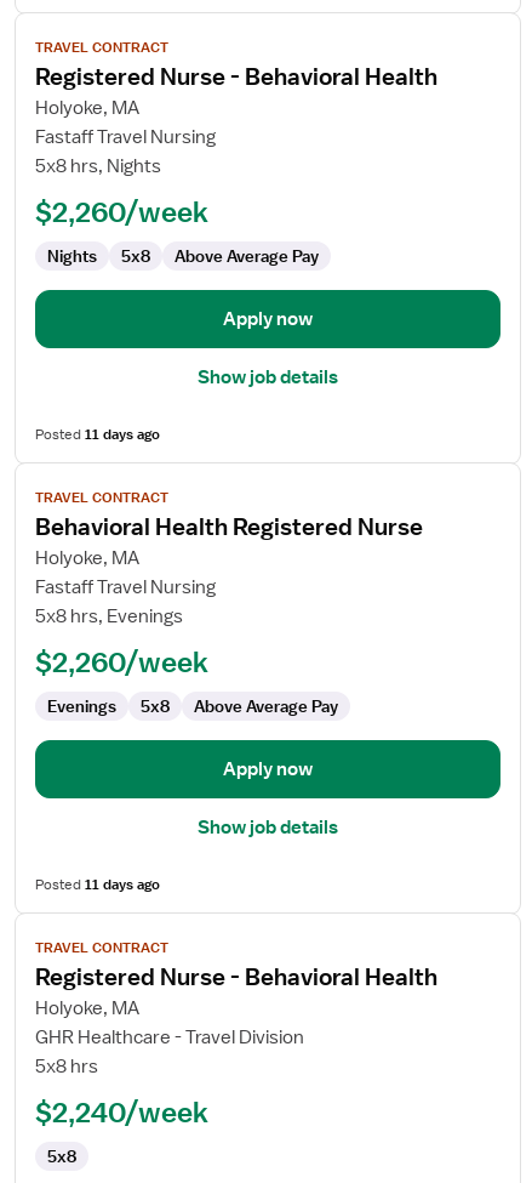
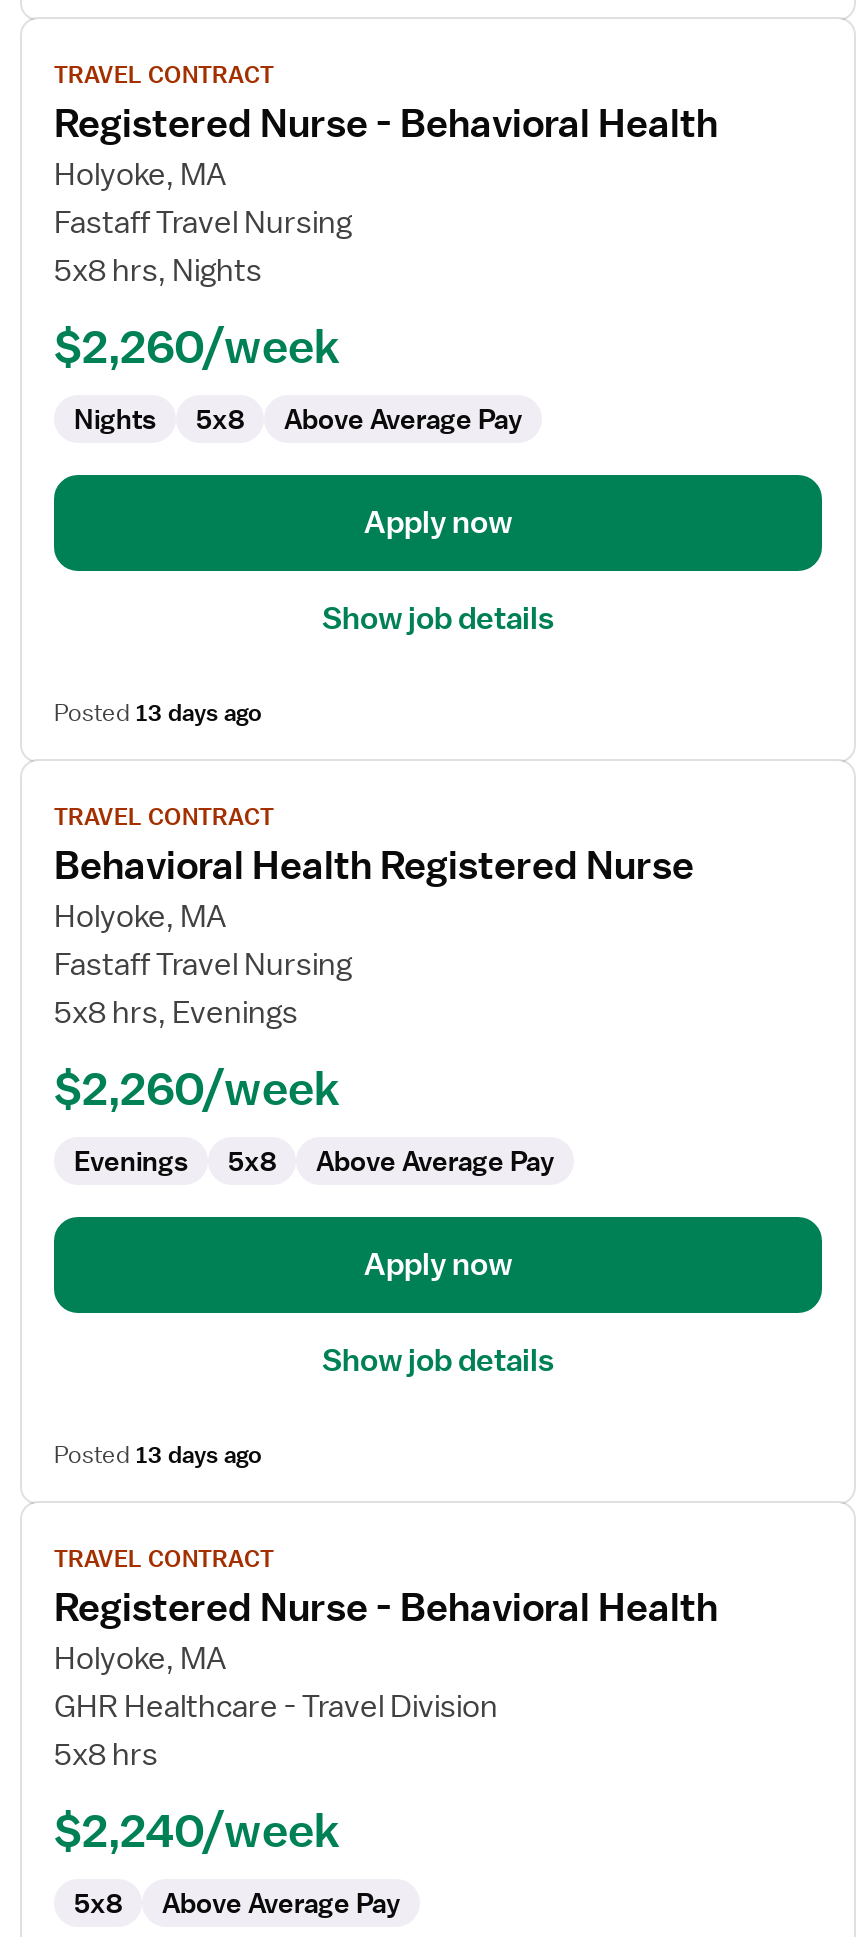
[35,425,160,444] Posted 11 days ago -> [54,697,262,729] Posted 13 days ago
[35,875,160,894] Posted 11 days ago -> [54,1439,262,1471] Posted 13 days ago
none -> [162,1885,400,1921] Above Average Pay

